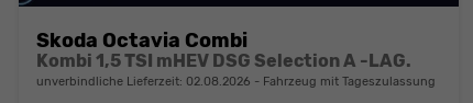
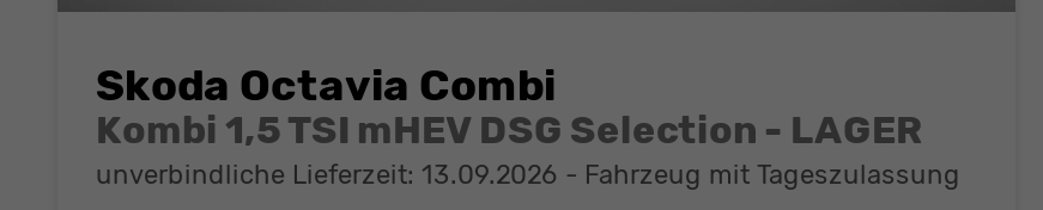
[36,50,411,71] Kombi 1,5 TSI mHEV DSG Selection A -LAG. -> [96,107,922,152] Kombi 1,5 TSI mHEV DSG Selection - LAGER
[36,74,251,89] unverbindliche Lieferzeit: 02.08.2026 -> [96,159,558,190] unverbindliche Lieferzeit: 13.09.2026

